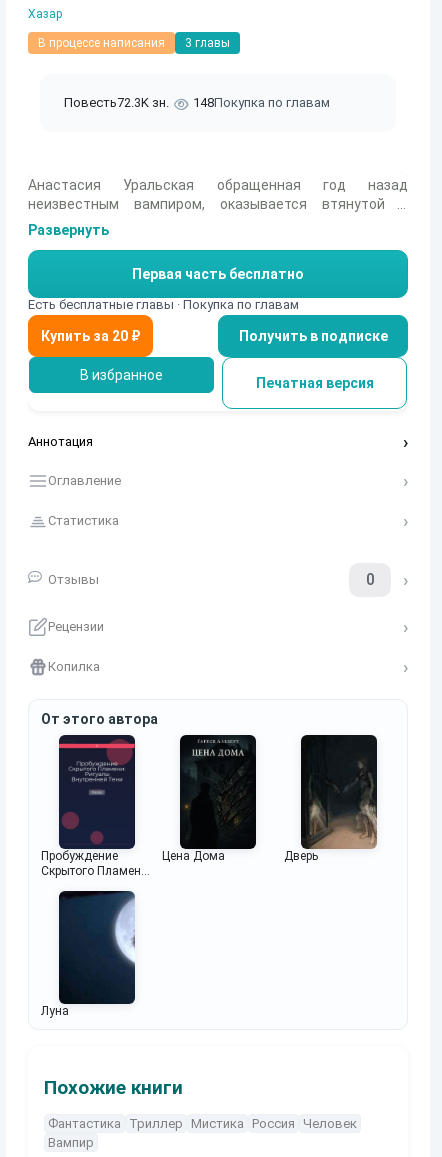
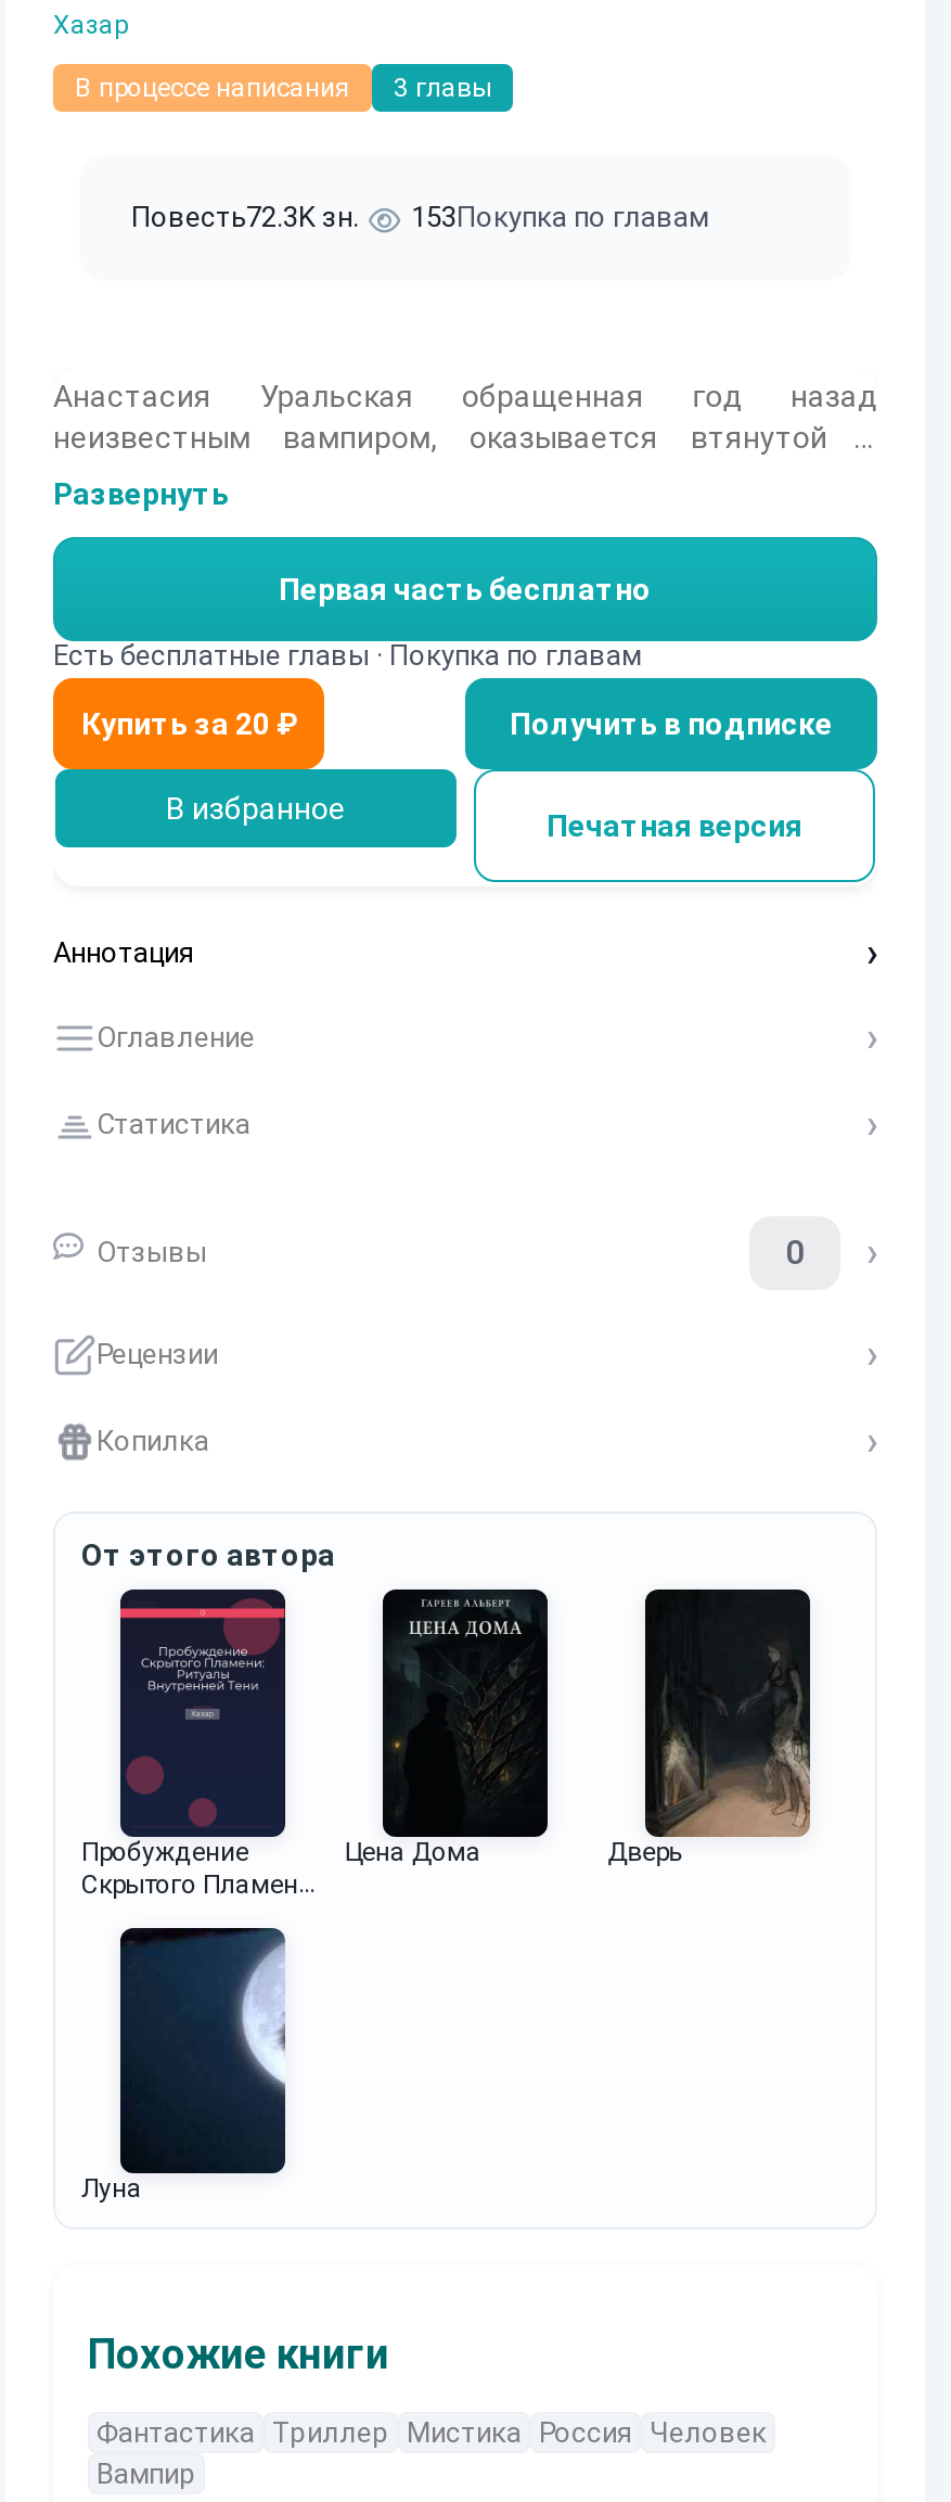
[193,95,330,110] 148Покупка по главам -> [411,201,708,233] 153Покупка по главам

